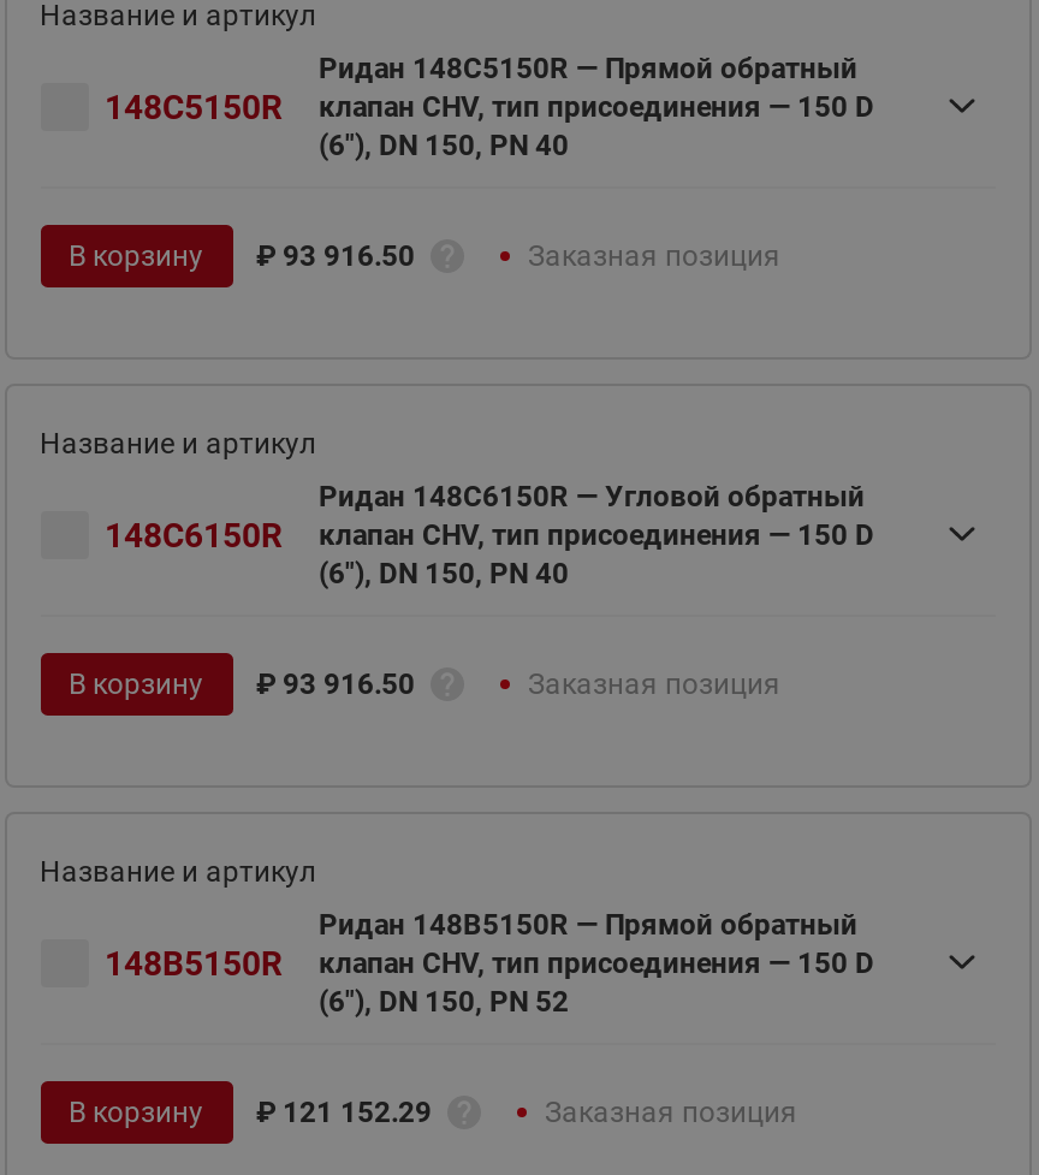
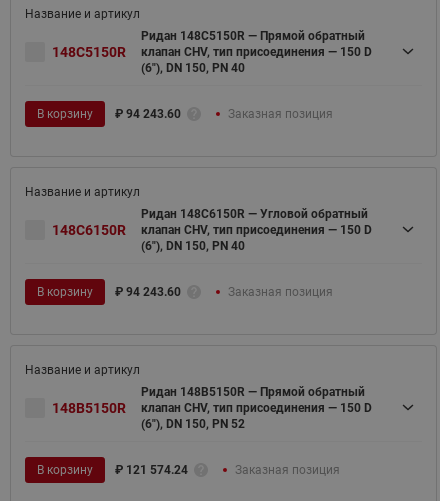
[69,238,415,272] В корзину ₽ 93 916.50 -> [36,106,180,120] В корзину ₽ 94 243.60
[69,666,415,700] В корзину ₽ 93 916.50 -> [36,284,180,298] В корзину ₽ 94 243.60
[69,1094,432,1128] В корзину ₽ 121 152.29 -> [36,462,187,476] В корзину ₽ 121 574.24

